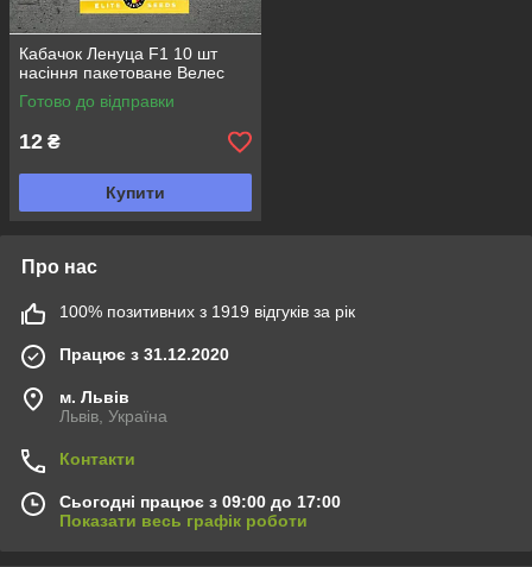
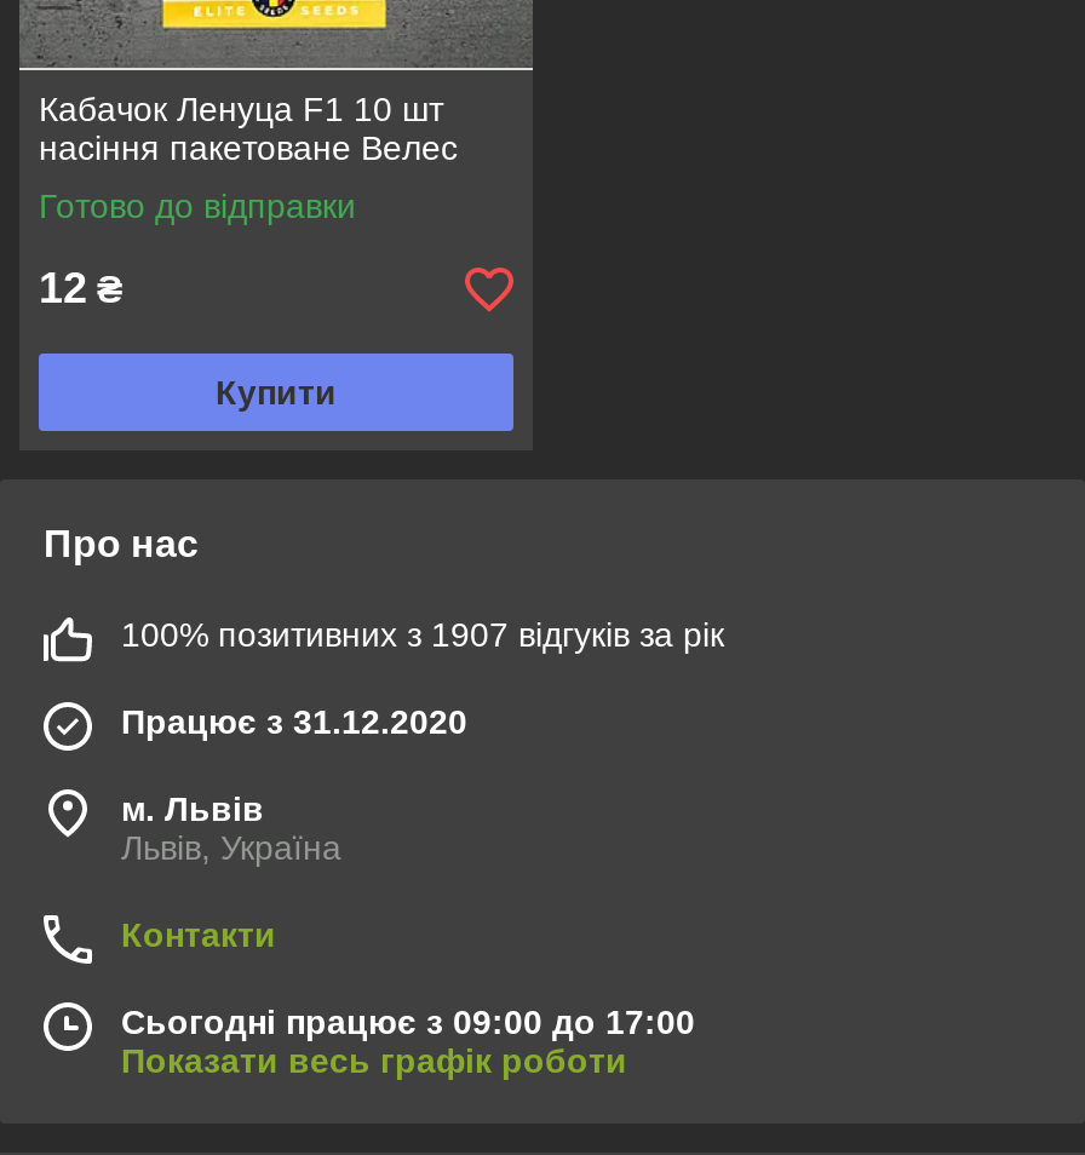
[59,302,355,321] 100% позитивних з 1919 відгуків за рік -> [121,616,724,655] 100% позитивних з 1907 відгуків за рік

